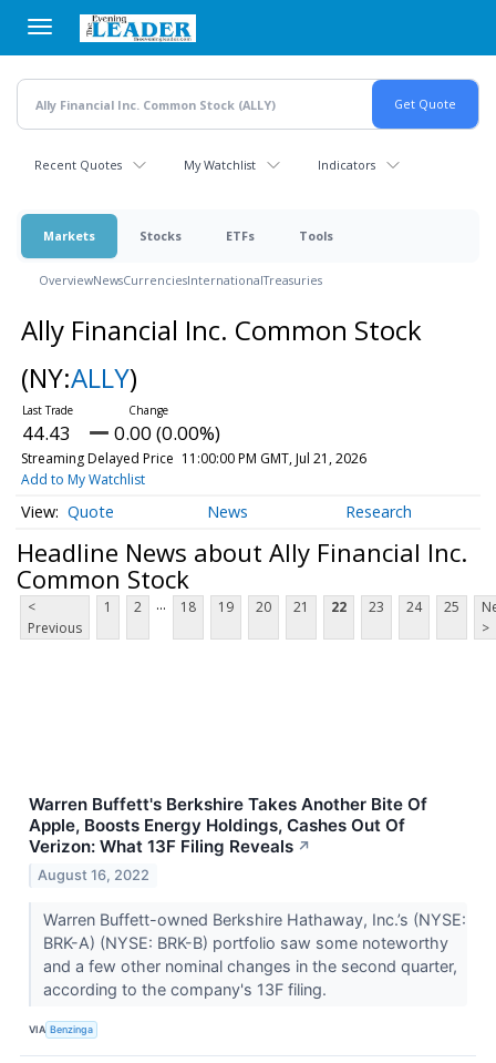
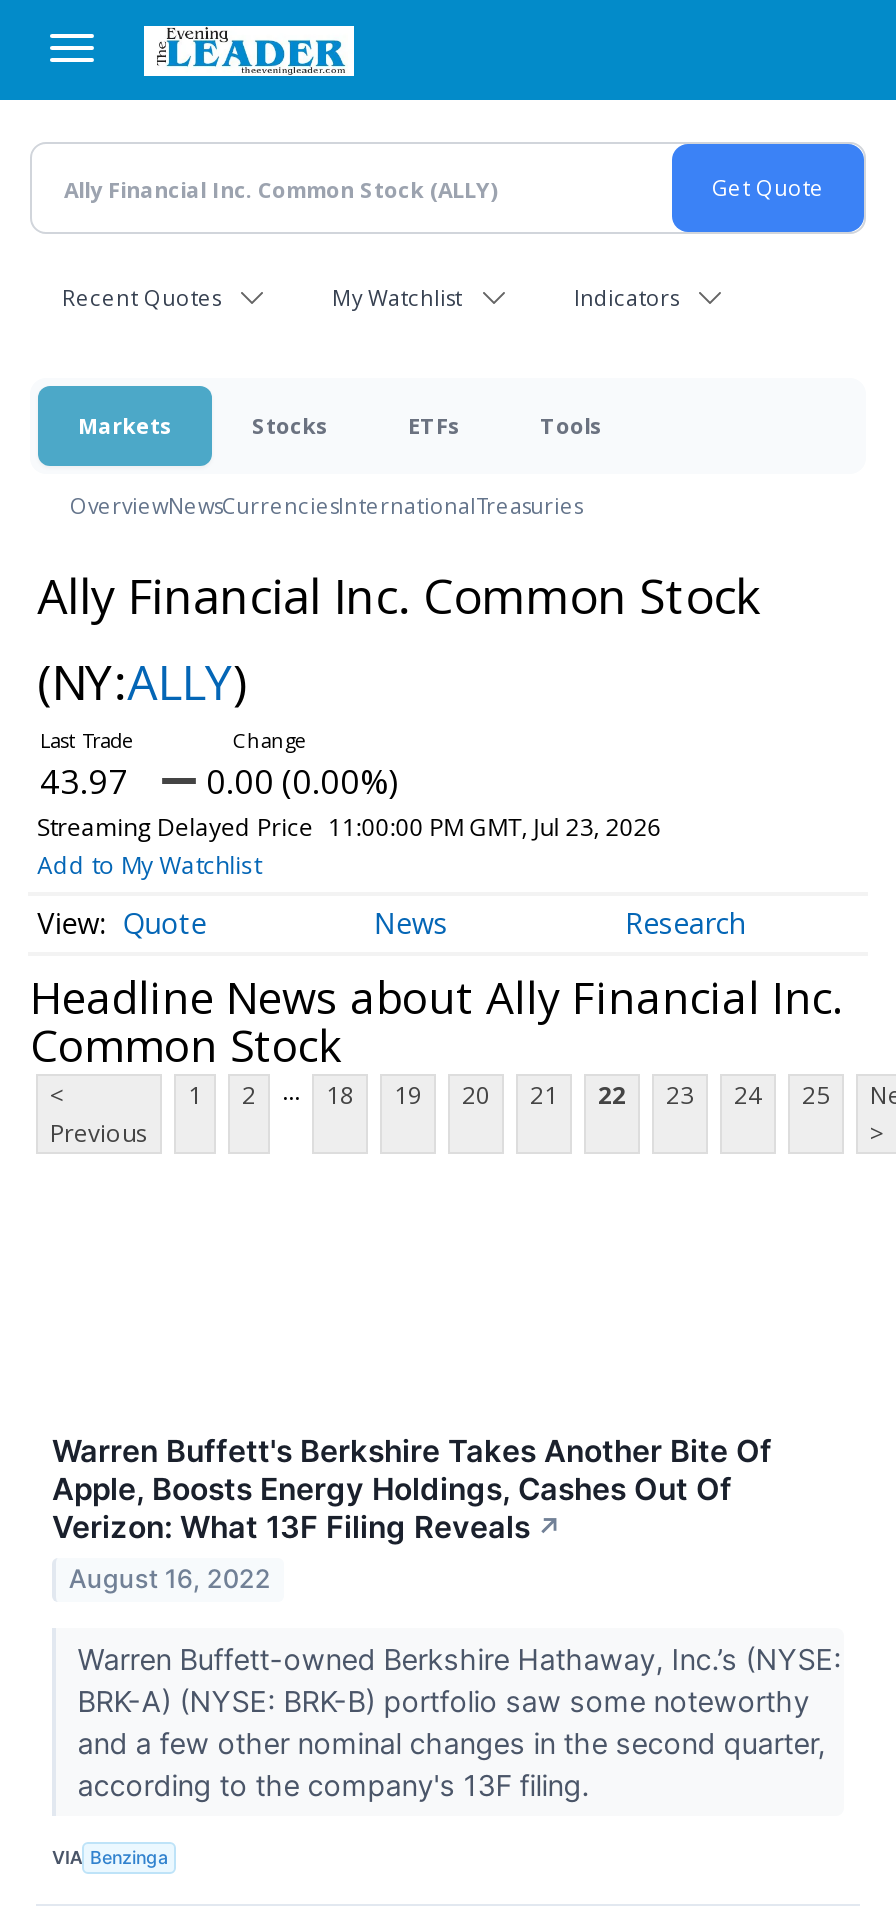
[22,420,220,446] 44.43 0.00 (0.00%) -> [40,758,398,804] 43.97 0.00 (0.00%)
[21,449,366,468] Streaming Delayed Price 11:00:00 PM GMT, Jul 21, 2026 -> [37,810,662,844] Streaming Delayed Price 11:00:00 PM GMT, Jul 23, 2026

